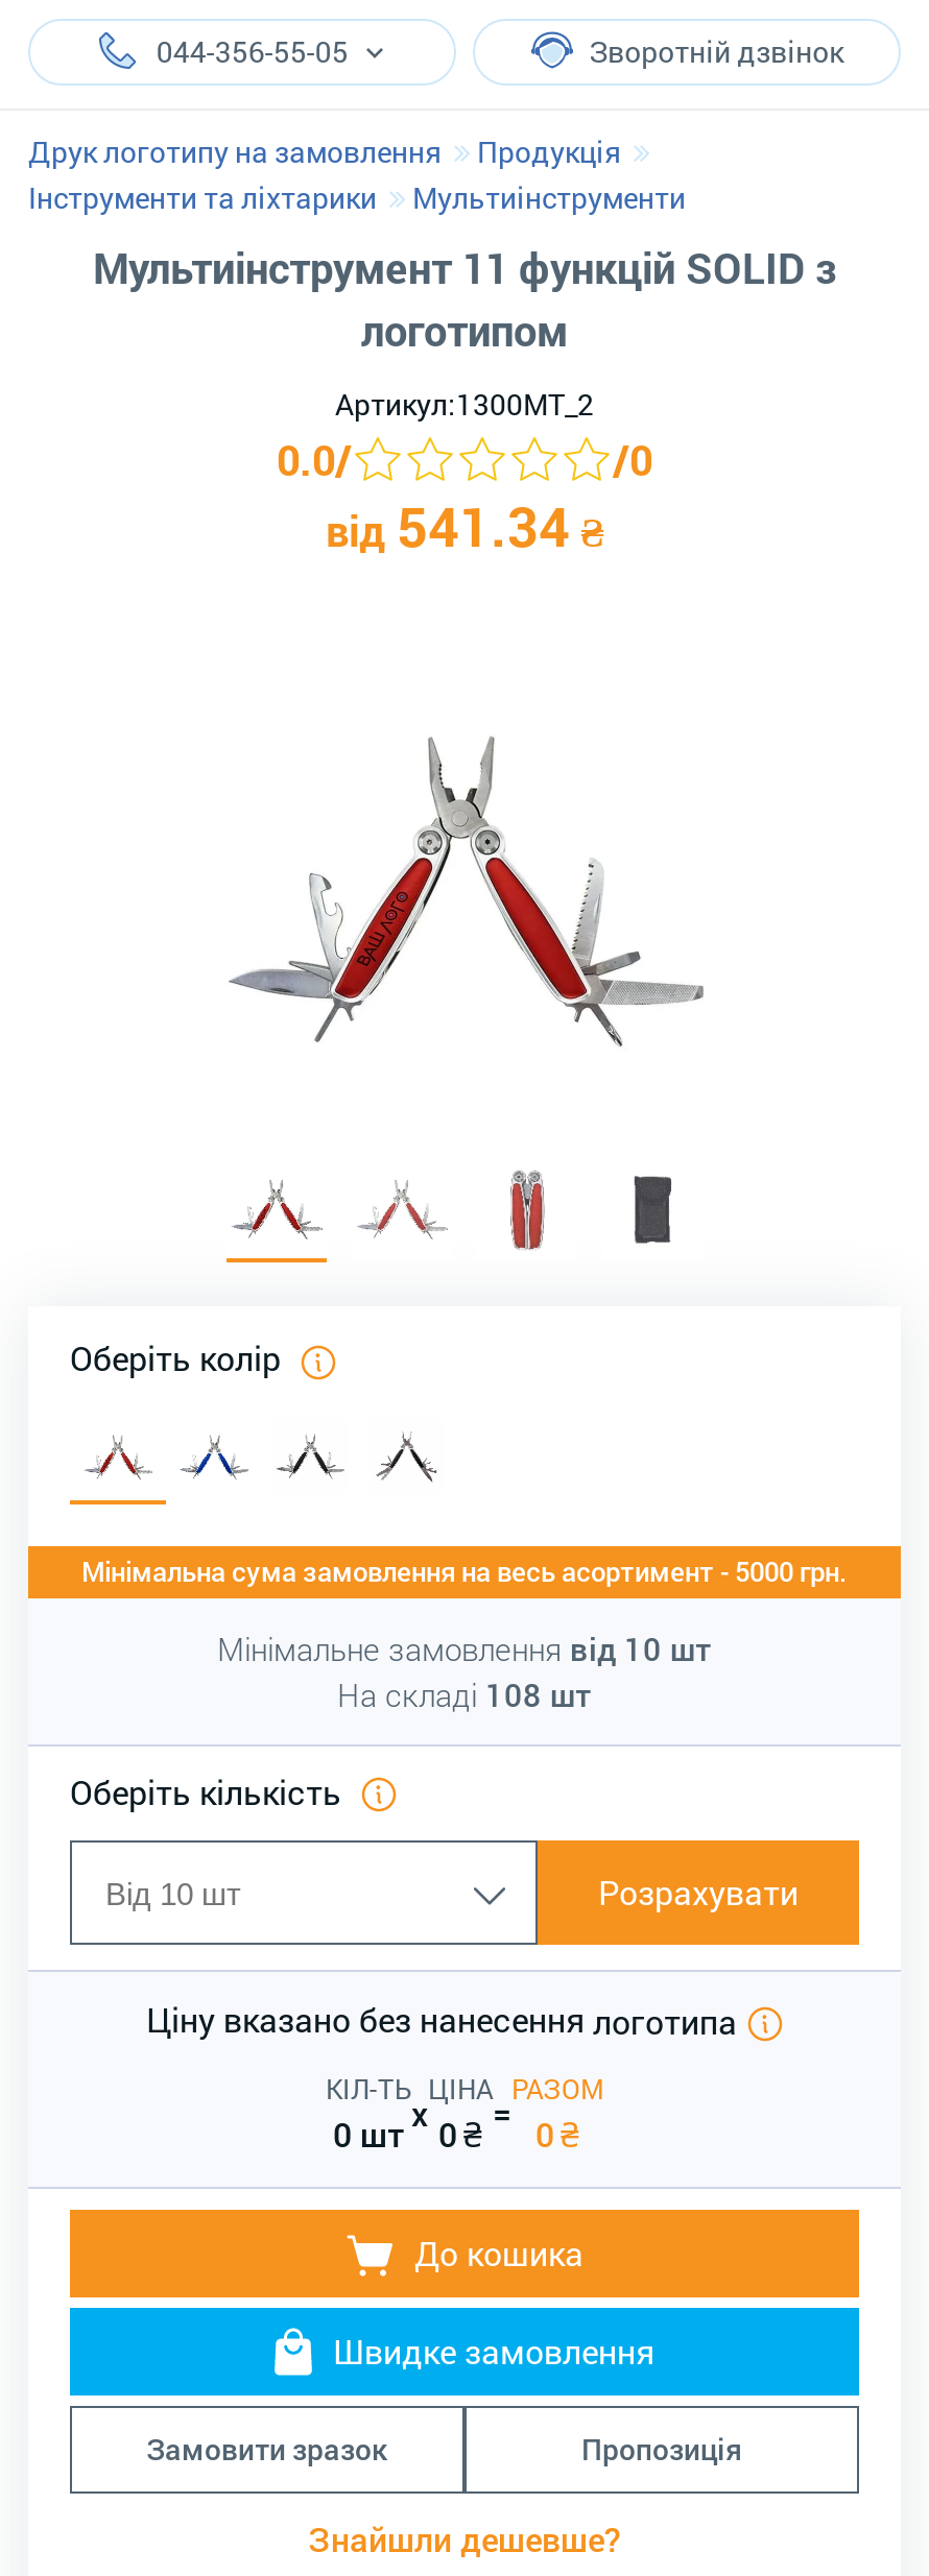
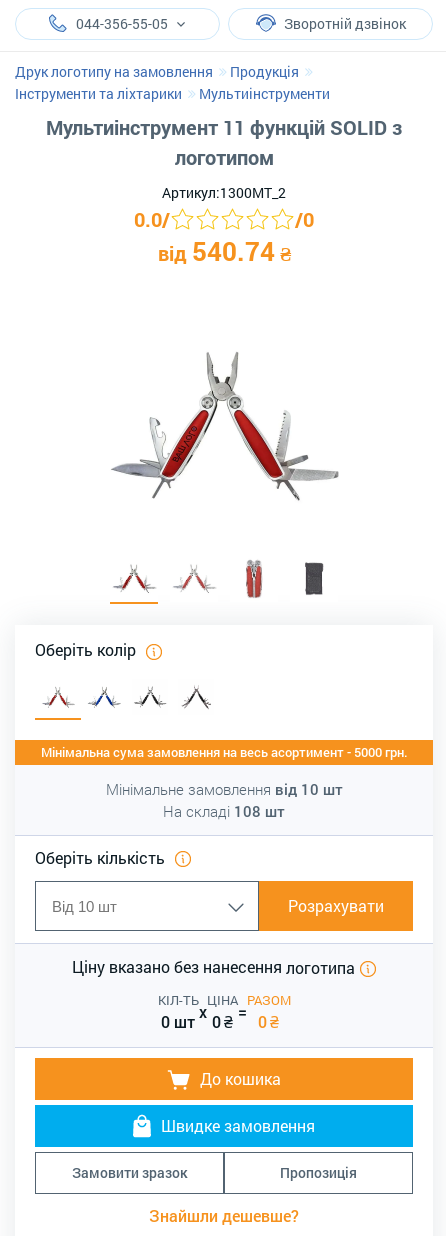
[326,490,603,561] від 541.34 ₴ -> [157,234,290,268] від 540.74 ₴

